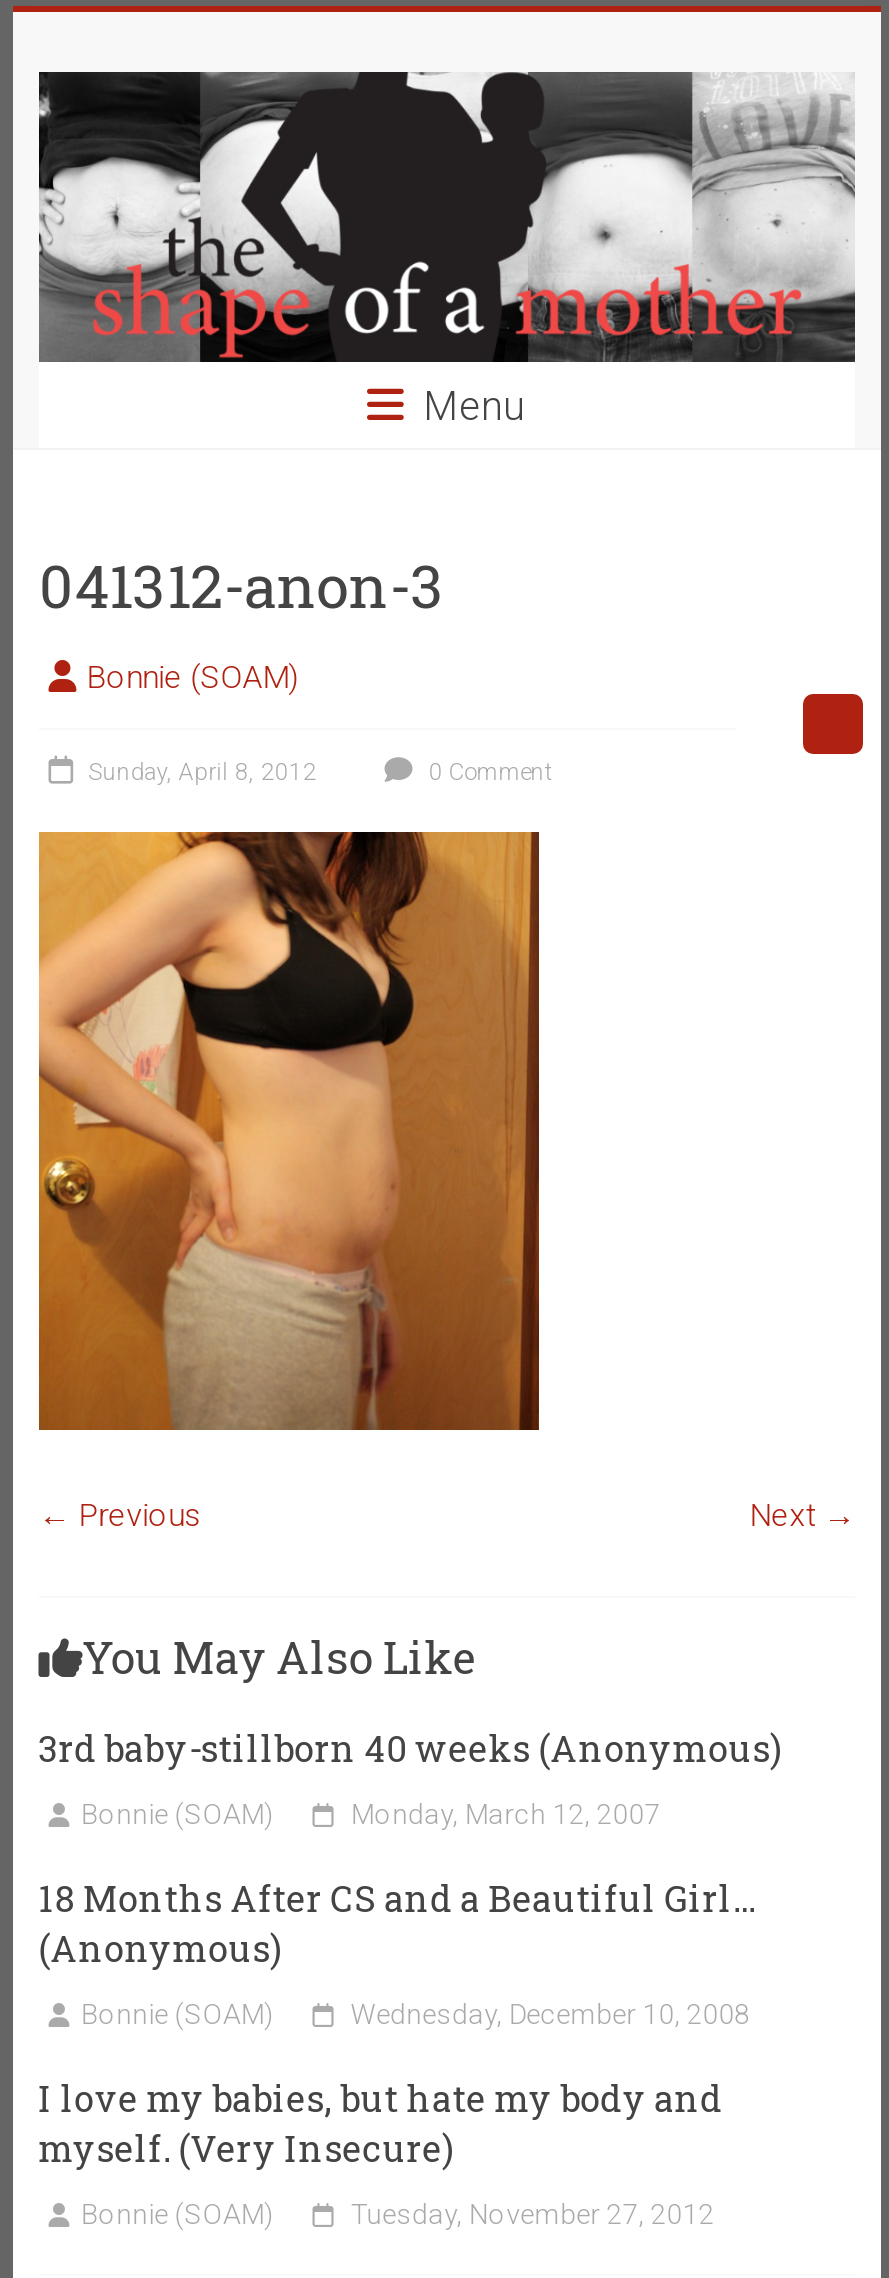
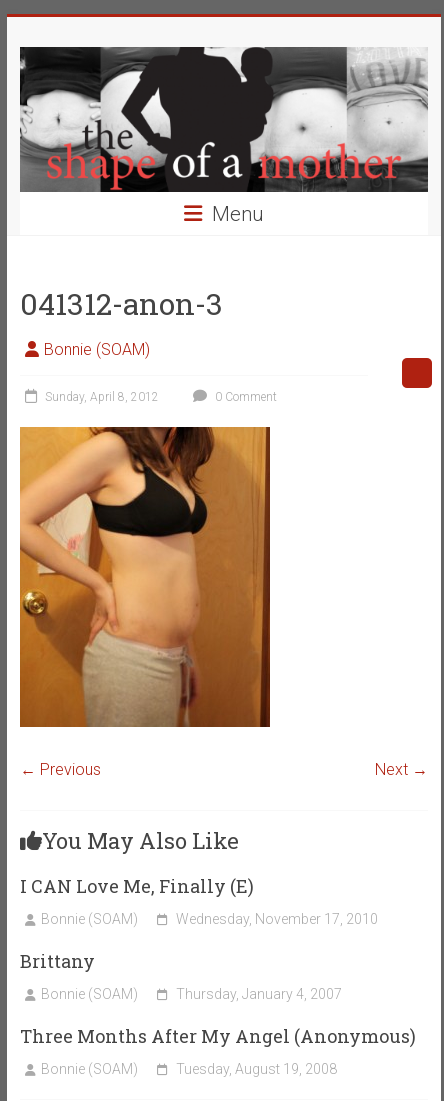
[39,1724,783,1772] 3rd baby-stillborn 40 weeks (Anonymous) -> [20,874,254,898] I CAN Love Me, Finally (E)
[351,1798,661,1830] Monday, March 12, 2007 -> [176,911,378,927] Wednesday, November 17, 2010
[39,1874,755,1972] 18 Months After CS and a Beautiful Girl… | (Anonymous) -> [20,949,95,973] Brittany
[351,1998,751,2030] Wednesday, December 10, 2008 -> [176,986,342,1002] Thursday, January 4, 2007
[39,2074,723,2172] I love my babies, but hate my body and | myself. (Very Insecure) -> [20,1024,416,1048] Three Months After My Angel (Anonymous)
[351,2198,715,2230] Tuesday, November 27, 2012 -> [176,1061,337,1077] Tuesday, August 19, 2008

